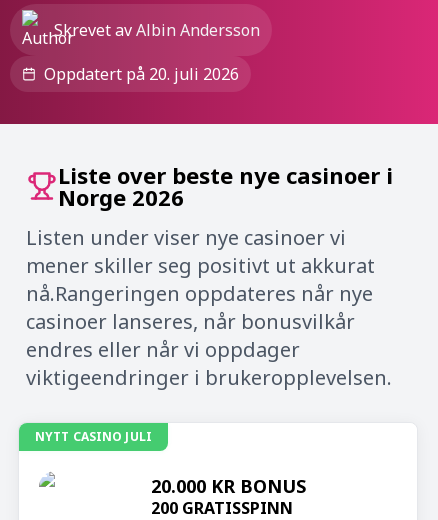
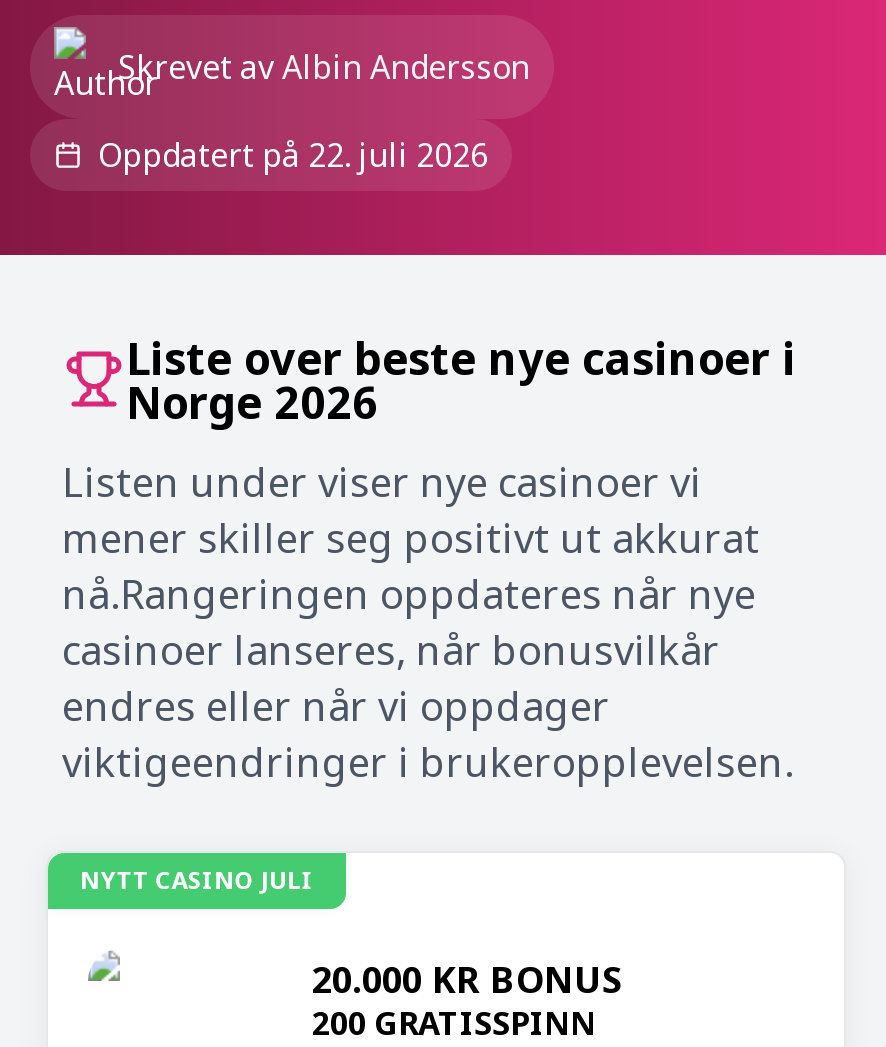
[44,63,239,85] Oppdatert på 20. juli 2026 -> [98,133,488,177] Oppdatert på 22. juli 2026

